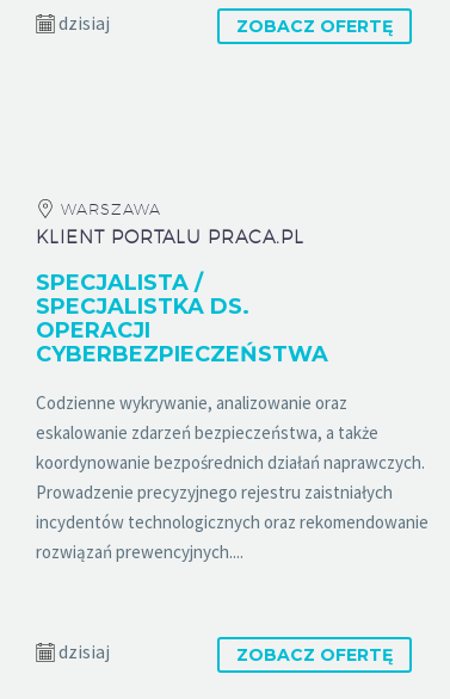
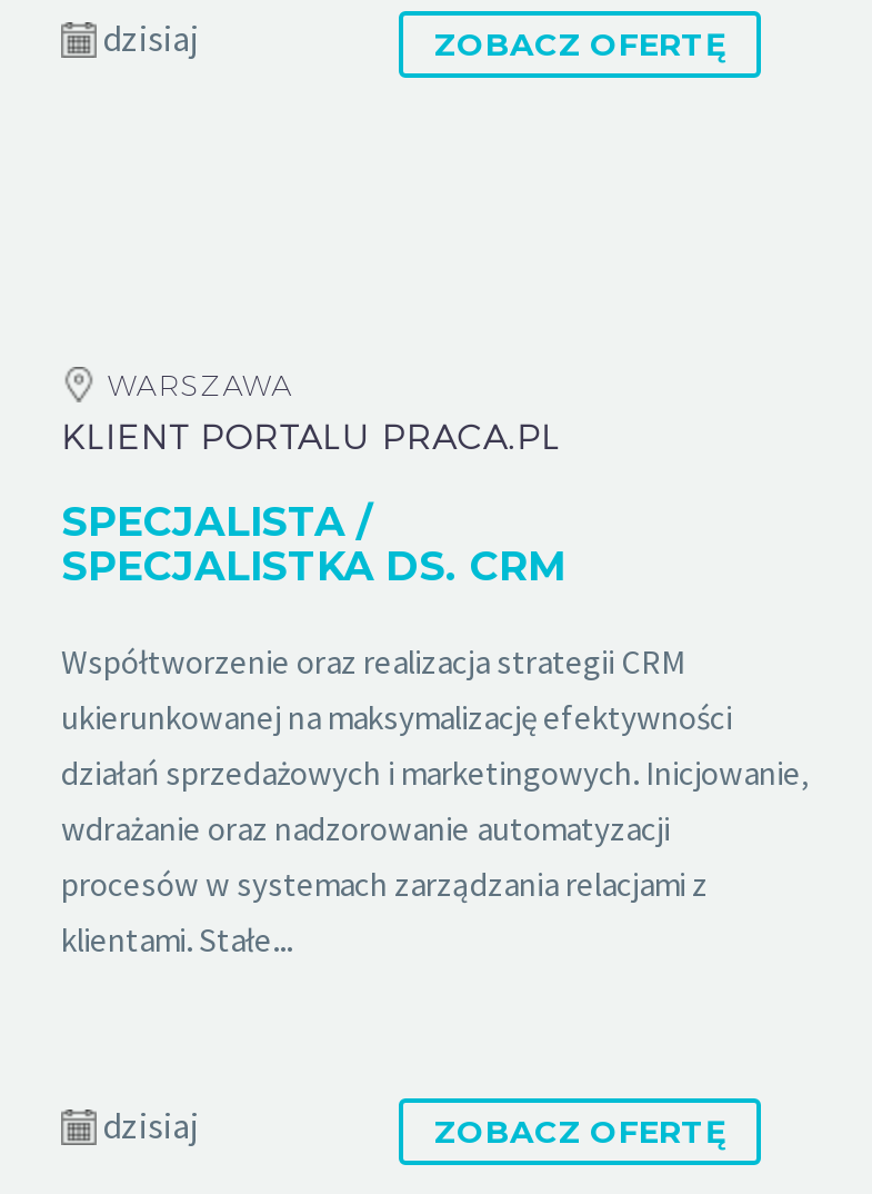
[36,293,328,367] SPECJALISTKA DS. | OPERACJI | CYBERBEZPIECZEŃSTWA -> [61,542,565,591] SPECJALISTKA DS. CRM
[36,392,429,563] Codzienne wykrywanie, analizowanie oraz | eskalowanie zdarzeń bezpieczeństwa, a także | koordynowanie bezpośrednich działań naprawczych. | Prowadzenie precyzyjnego rejestru zaistniałych | incydentów technologicznych oraz rekomendowanie | rozwiązań prewencyjnych.... -> [61,641,810,961] Współtworzenie oraz realizacja strategii CRM | ukierunkowanej na maksymalizację efektywności | działań sprzedażowych i marketingowych. Inicjowanie, | wdrażanie oraz nadzorowanie automatyzacji | procesów w systemach zarządzania relacjami z | klientami. Stałe...

